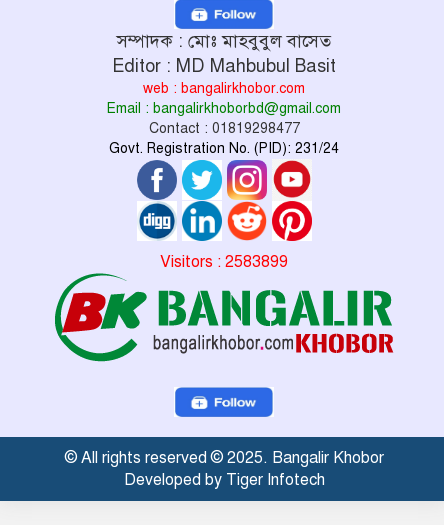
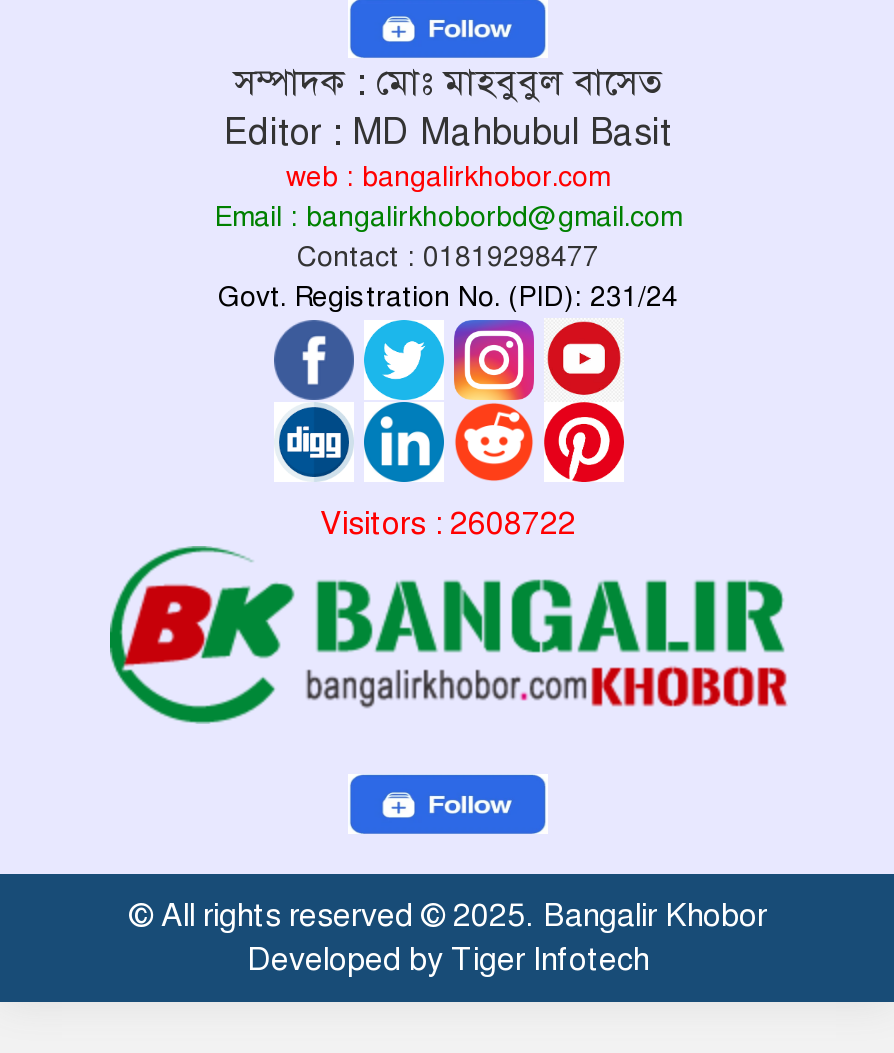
[160,251,288,271] Visitors : 2583899 -> [320,503,576,543] Visitors : 2608722

